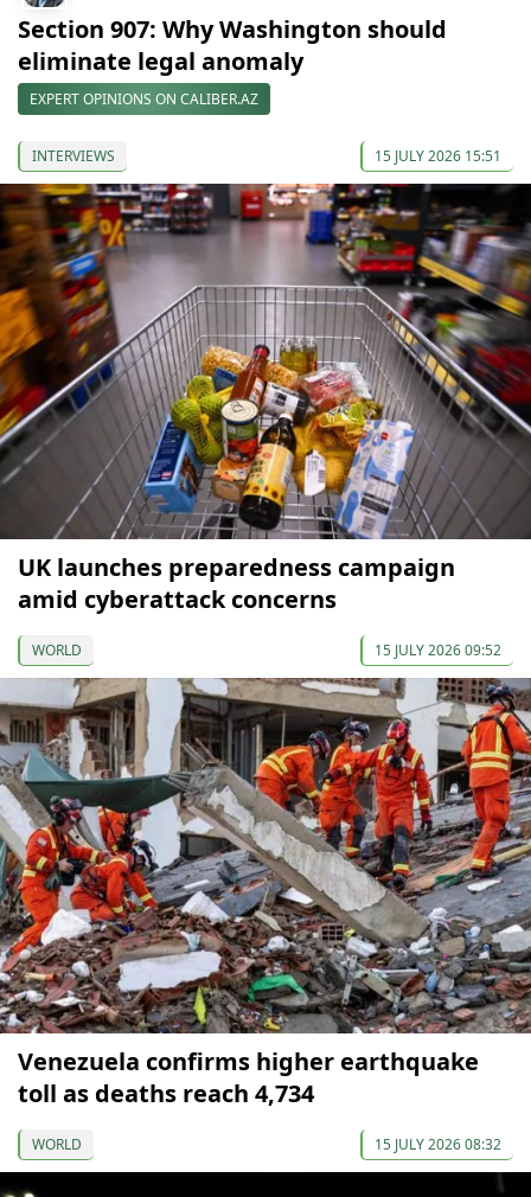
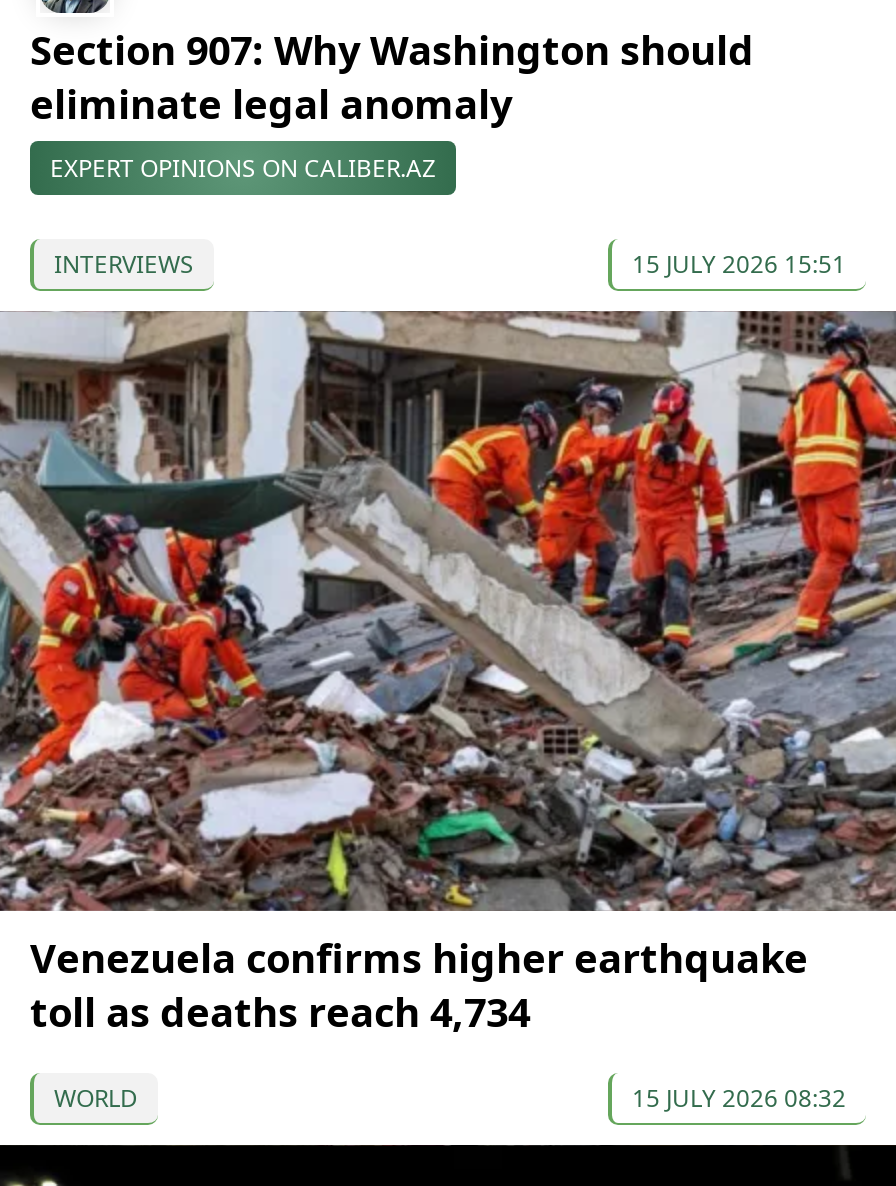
[4,183,527,660] [image] | UK launches preparedness campaign | amid cyberattack concerns | WORLD | 15 JULY 2026 09:52 -> none

